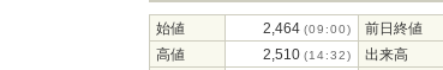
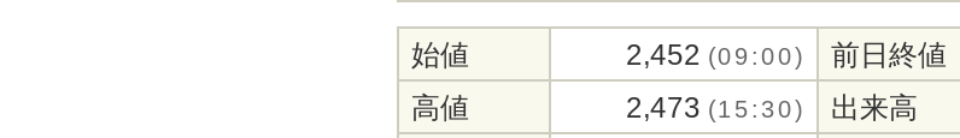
[263,20,423,37] 2,464 (09:00) 前日終値 -> [626,38,947,72] 2,452 (09:00) 前日終値
[263,46,408,63] 2,510 (14:32) 出来高 -> [626,91,918,125] 2,473 (15:30) 出来高

